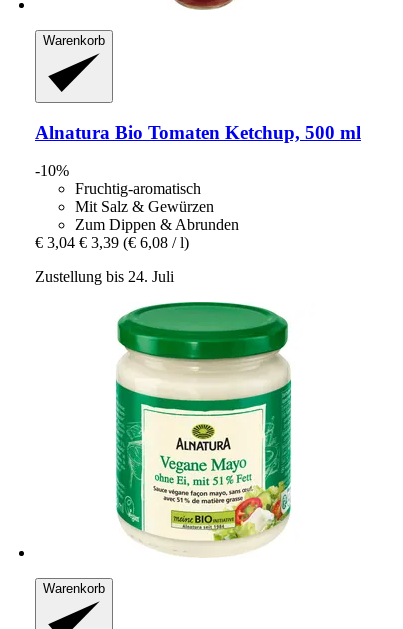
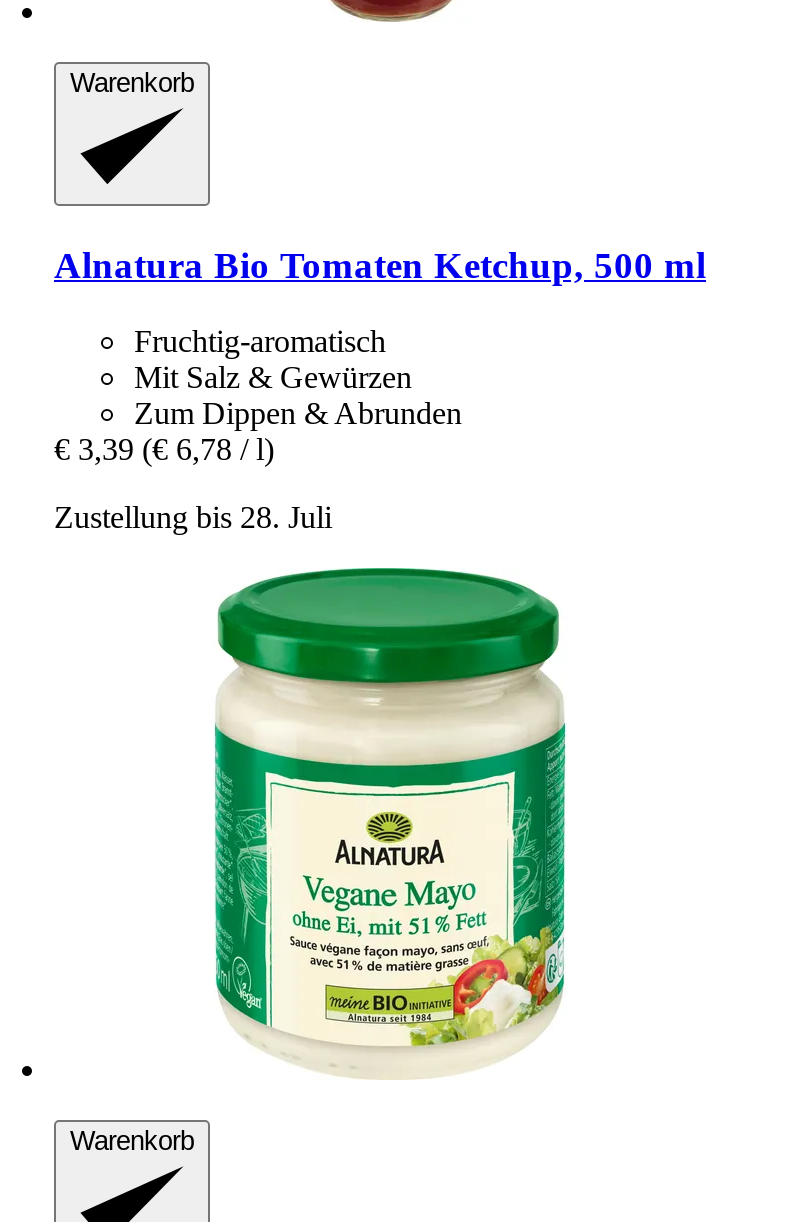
[35,162,69,179] -10% -> none
[35,234,189,251] € 3,04 € 3,39 (€ 6,08 / l) -> [54,433,274,467] € 3,39 (€ 6,78 / l)
[35,268,174,285] Zustellung bis 24. Juli -> [54,501,332,535] Zustellung bis 28. Juli

